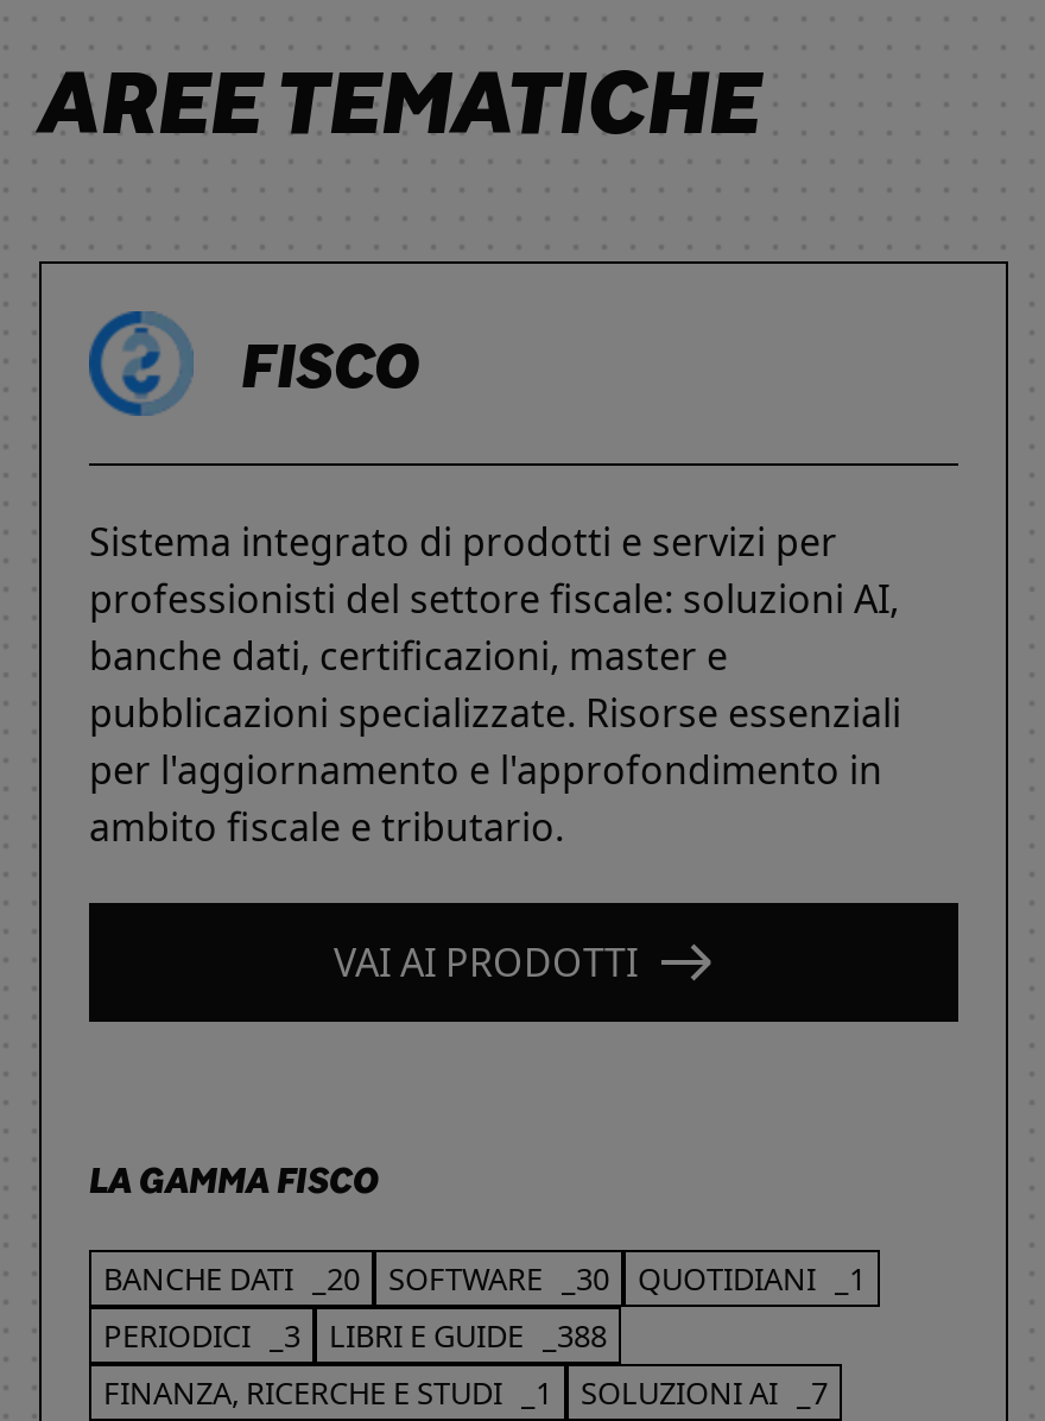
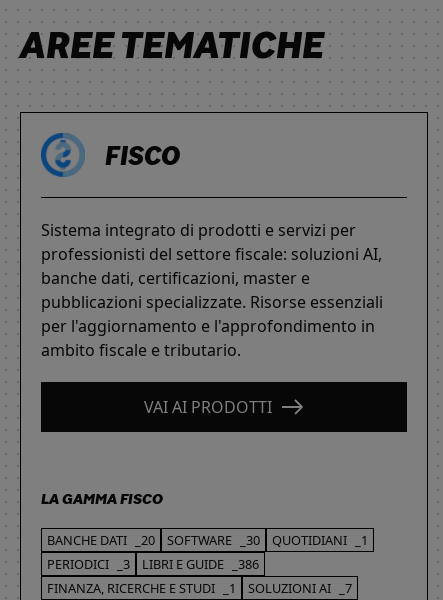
[103,1313,607,1356] PERIODICI _3 LIBRI E GUIDE _388 -> [47,554,259,572] PERIODICI _3 LIBRI E GUIDE _386

